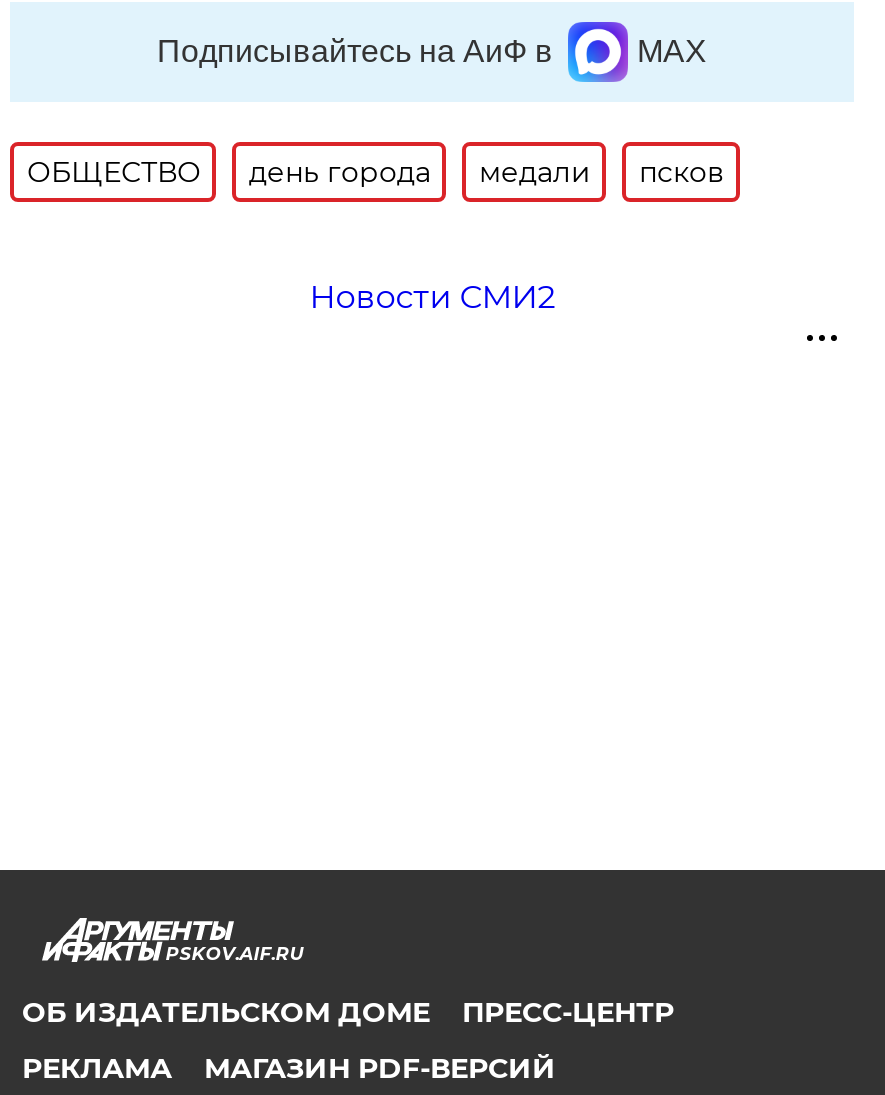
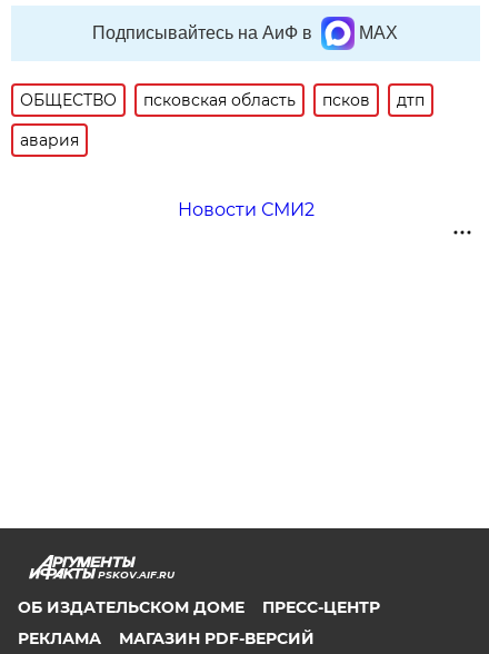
[249,154,591,190] день города | медали -> [144,90,296,110] псковская область
none -> [20,90,425,150] дтп | авария

